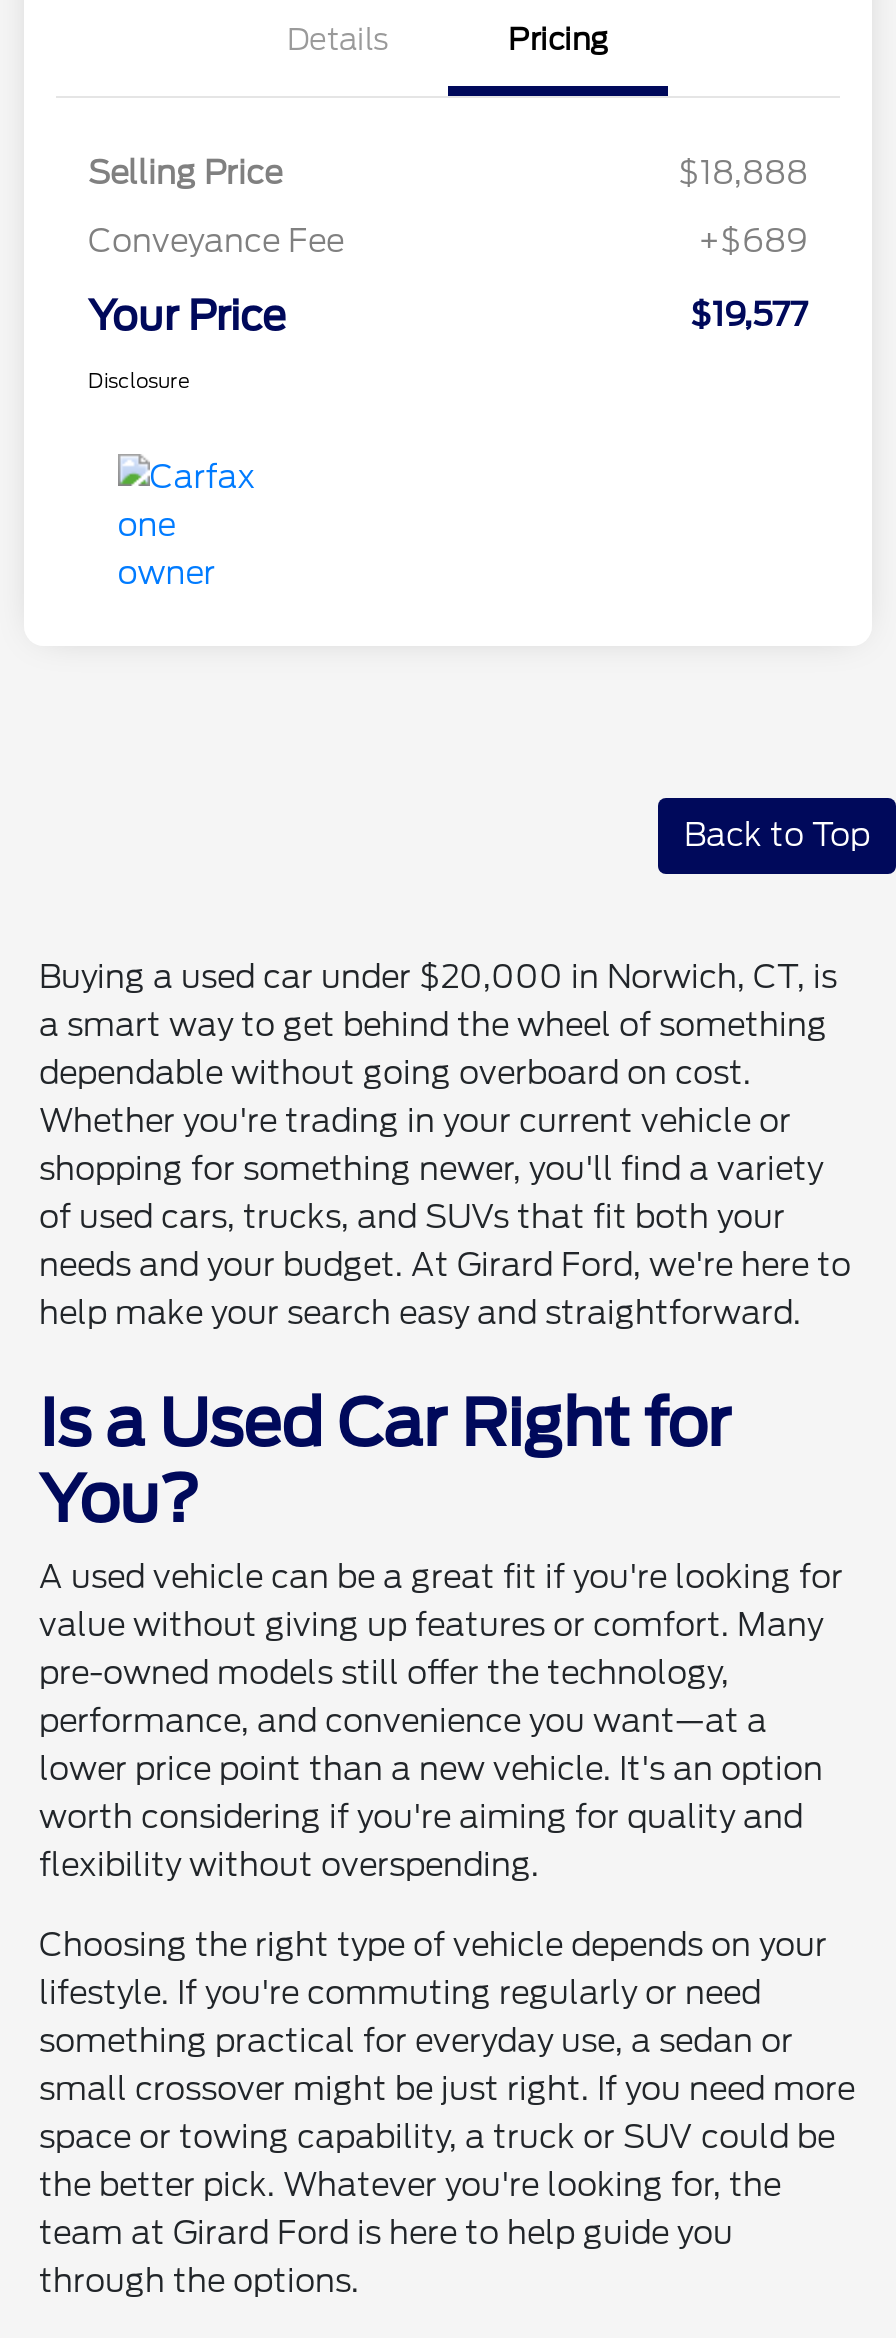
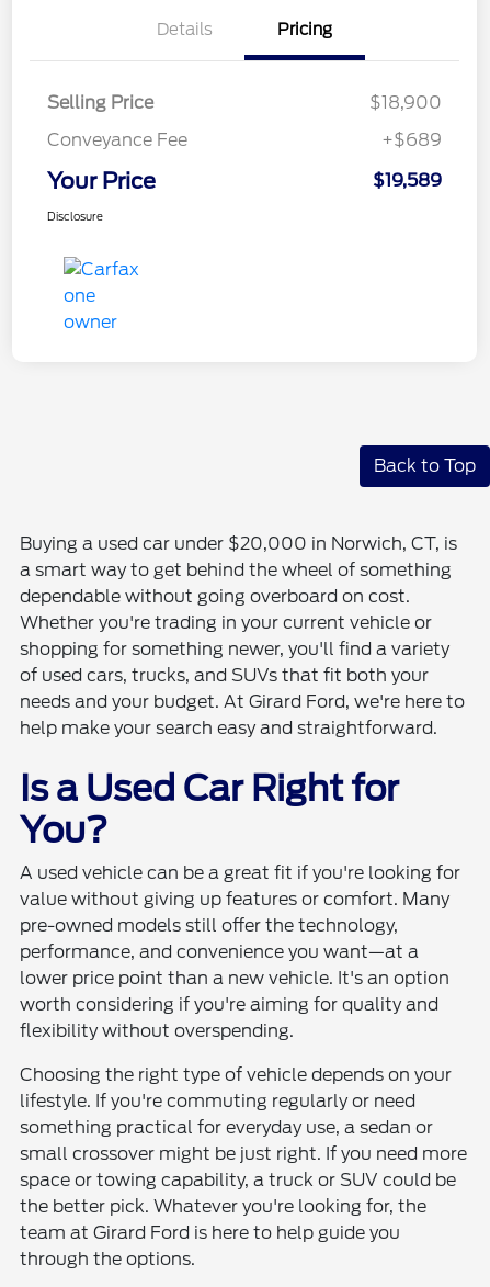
[678,154,808,192] $18,888 -> [369,92,442,113] $18,900
[690,296,808,334] $19,577 -> [373,170,442,191] $19,589

